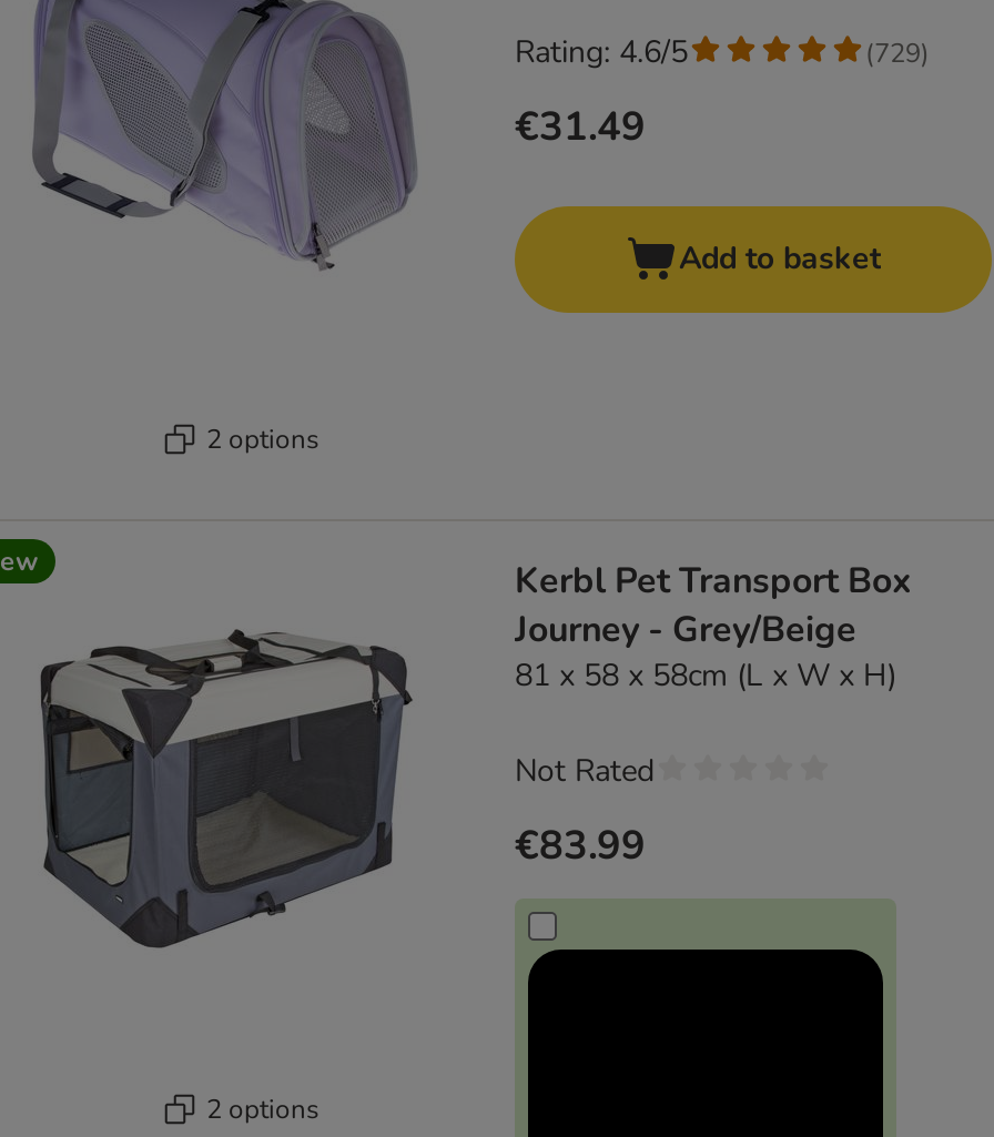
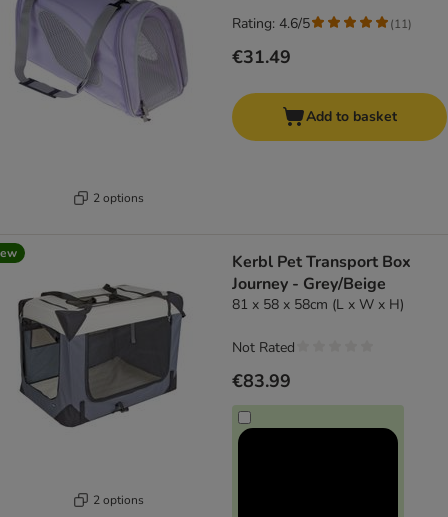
[865,35,930,70] (729) -> [390,16,412,32] (11)

